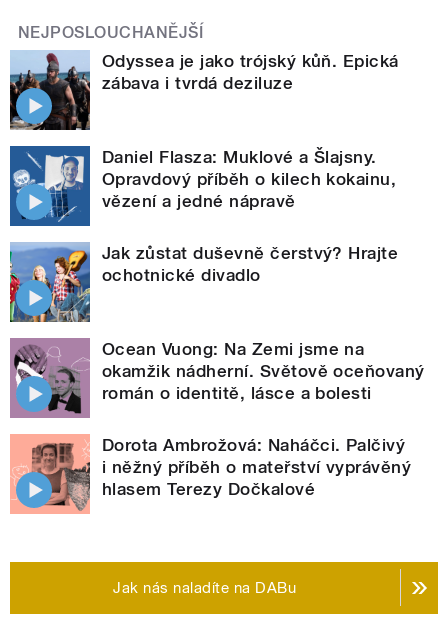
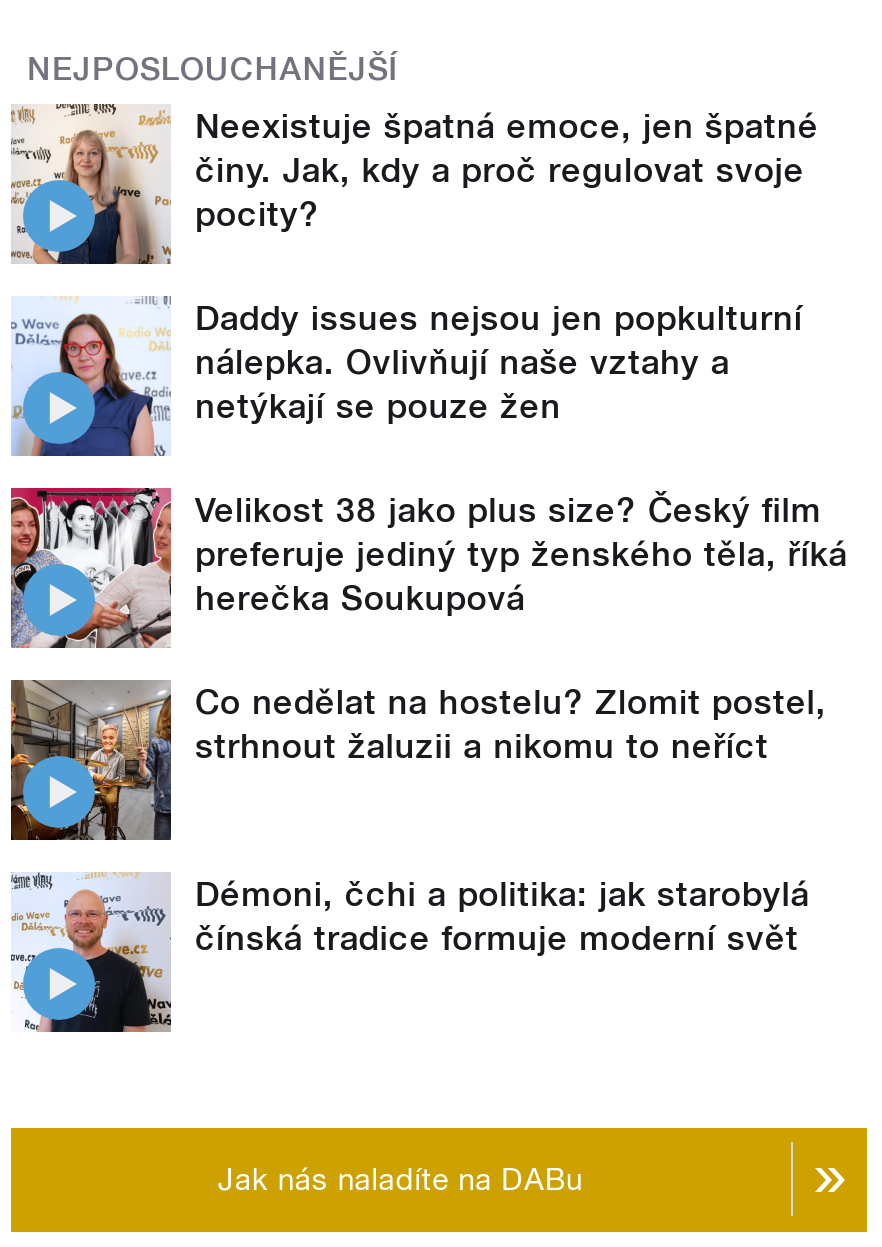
[9,50,399,130] [image] | Odyssea je jako trójský kůň. Epická | zábava i tvrdá deziluze -> [11,102,819,266] [image] | Neexistuje špatná emoce, jen špatné | činy. Jak, kdy a proč regulovat svoje | pocity?
[9,145,396,227] [image] | Daniel Flasza: Muklové a Šlajsny. | Opravdový příběh o kilech kokainu, | vězení a jedné nápravě -> [11,296,803,458] [image] | Daddy issues nejsou jen popkulturní | nálepka. Ovlivňují naše vztahy a | netýkají se pouze žen
[9,242,398,323] [image] | Jak zůstat duševně čerstvý? Hrajte | ochotnické divadlo -> [9,486,847,650] [image] | Velikost 38 jako plus size? Český film | preferuje jediný typ ženského těla, říká | herečka Soukupová
[10,338,425,418] [image] | Ocean Vuong: Na Zemi jsme na | okamžik nádherní. Světově oceňovaný | román o identitě, lásce a bolesti -> [9,678,827,842] [image] | Co nedělat na hostelu? Zlomit postel, | strhnout žaluzii a nikomu to neříct
[9,434,411,515] [image] | Dorota Ambrožová: Naháčci. Palčivý | i něžný příběh o mateřství vyprávěný | hlasem Terezy Dočkalové -> [9,872,809,1034] [image] | Démoni, čchi a politika: jak starobylá | čínská tradice formuje moderní svět

